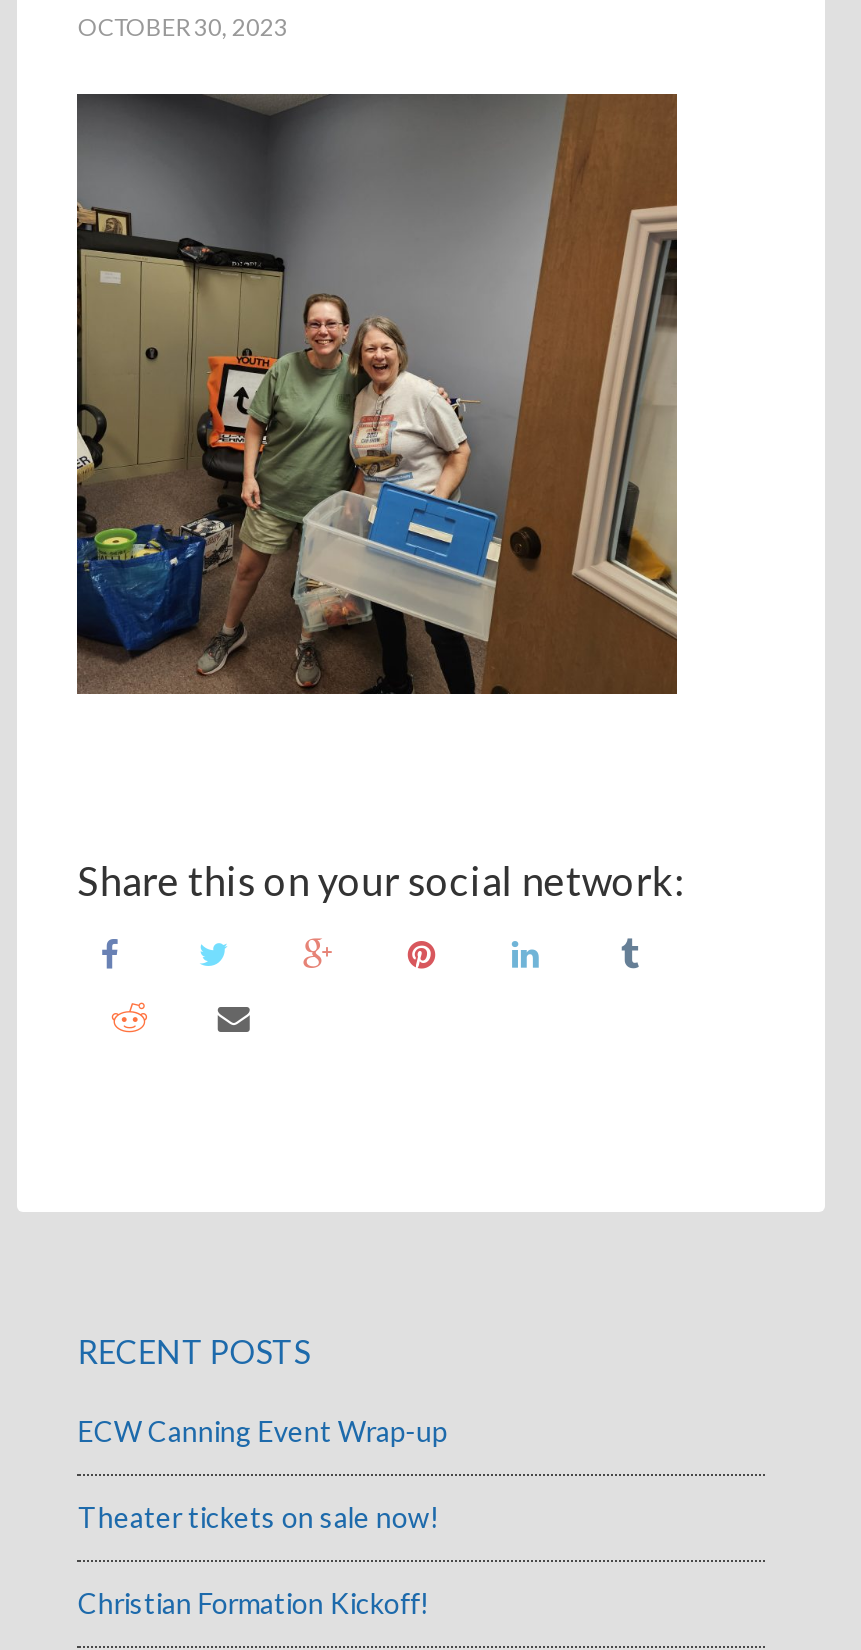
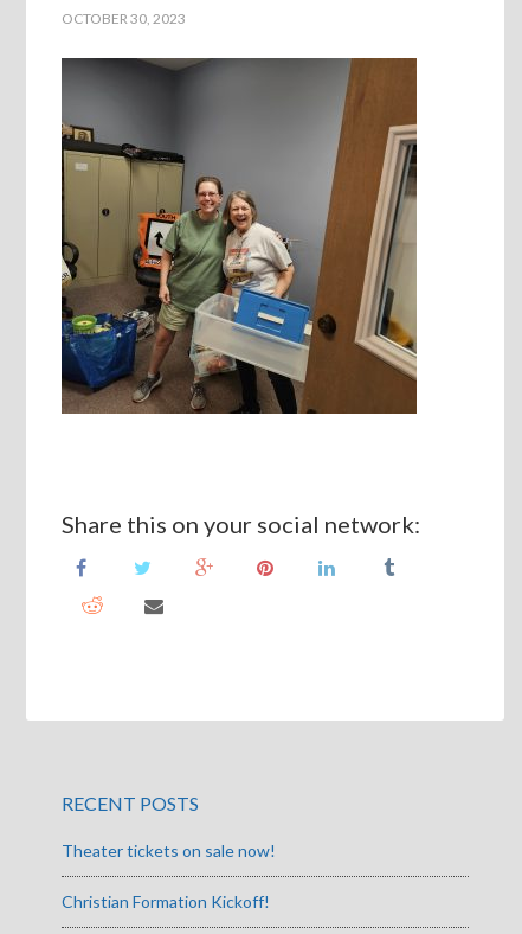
[78,1414,448,1448] ECW Canning Event Wrap-up -> none

